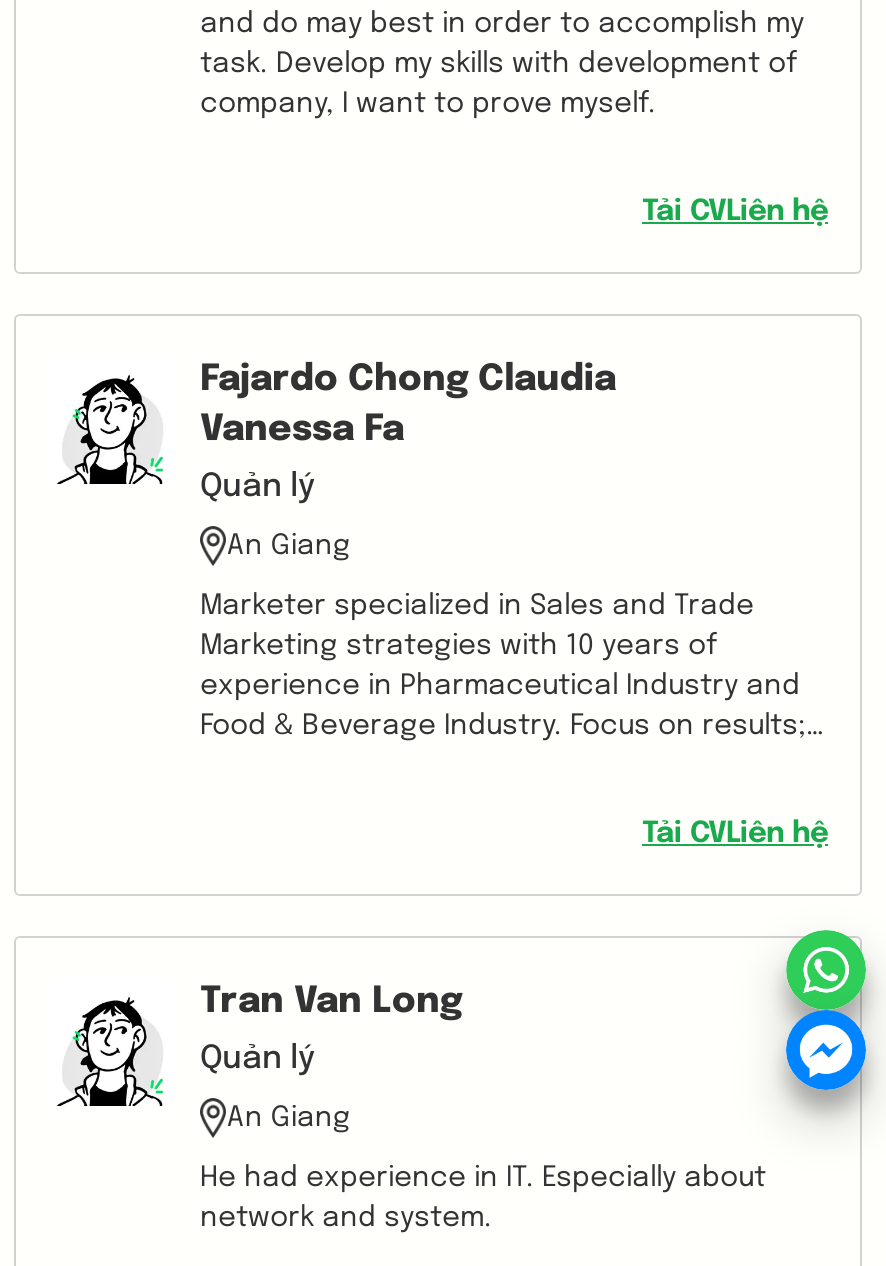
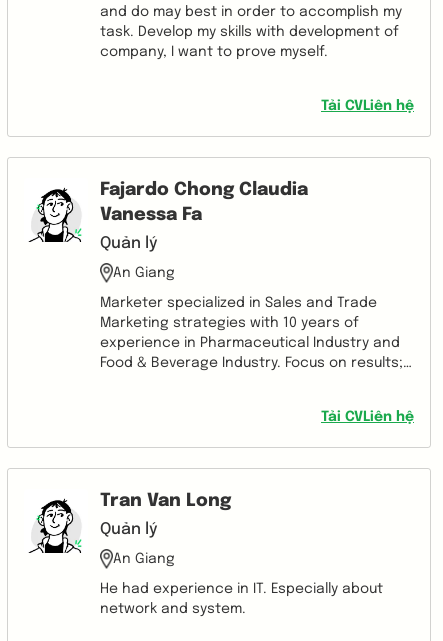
[776,928,876,1124] [image] -> none

